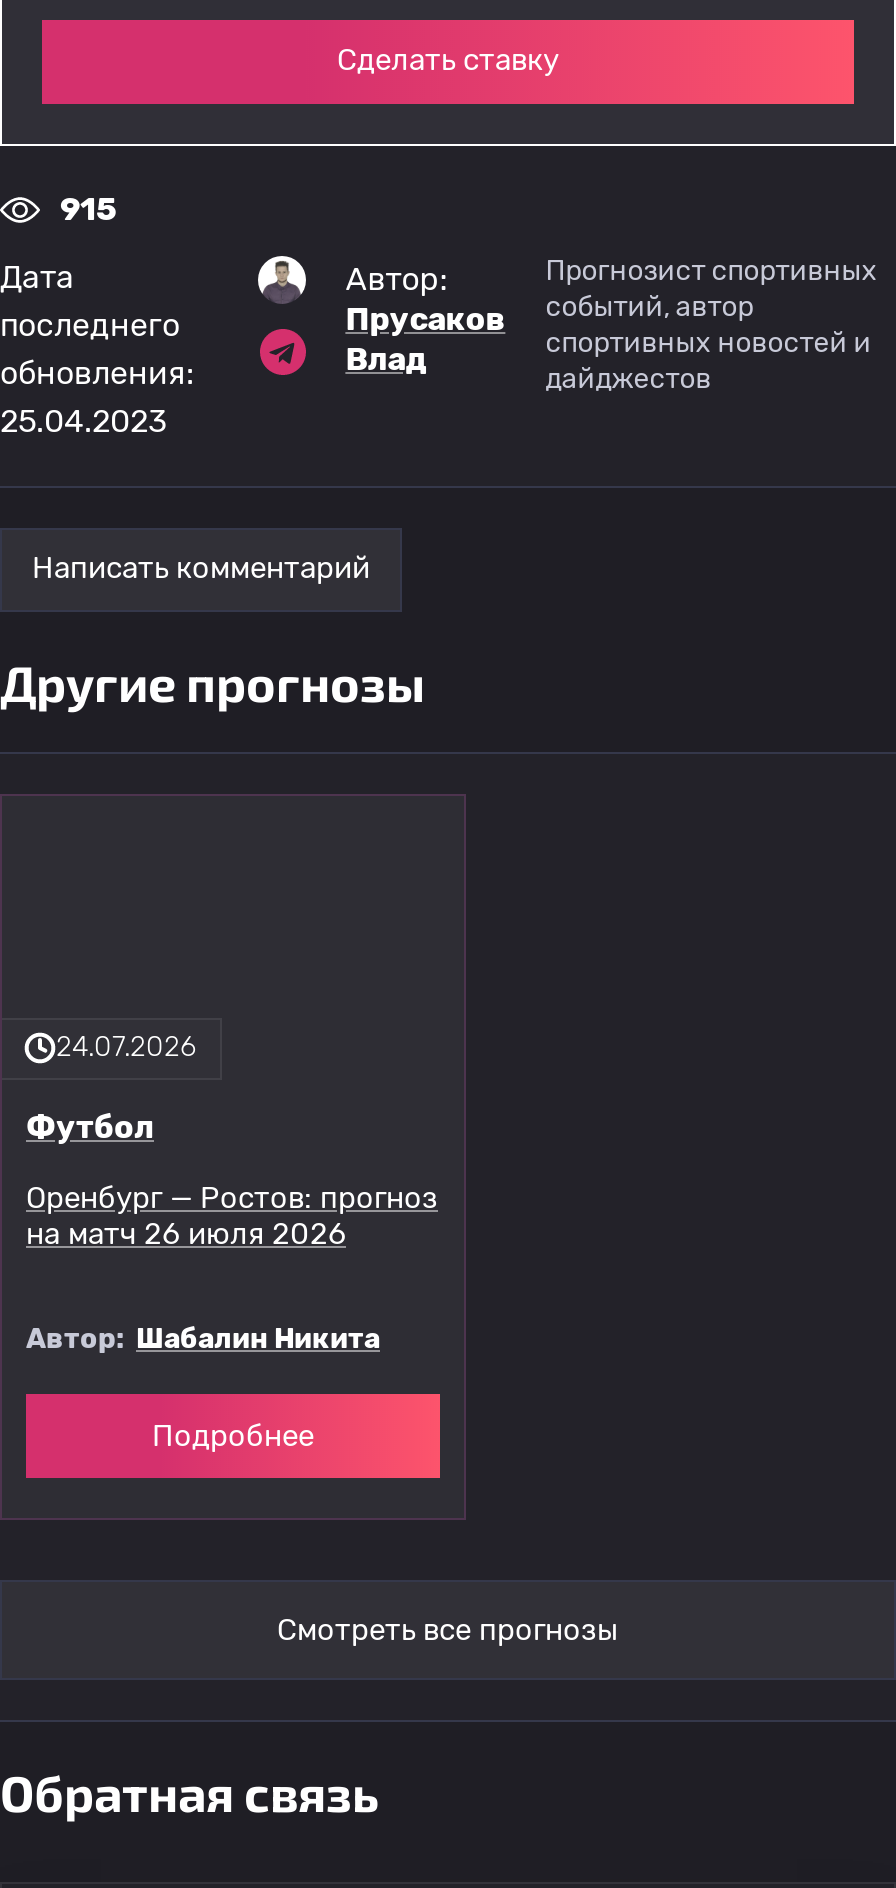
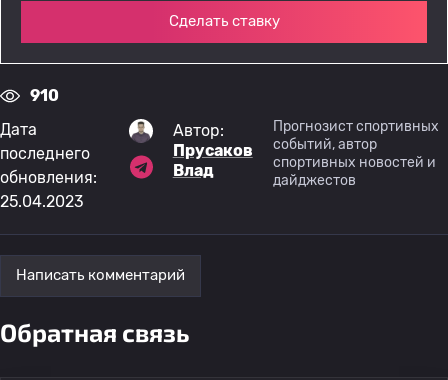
[60,189,116,227] 915 -> [30,86,59,105] 910
[0,651,426,711] Другие прогнозы -> none
[26,1031,438,1454] 24.07.2026 | Футбол | Оренбург — Ростов: прогноз | на матч 26 июля 2026 | Автор: Шабалин Никита | Подробнее -> none
[277,1612,619,1648] Смотреть все прогнозы -> none

